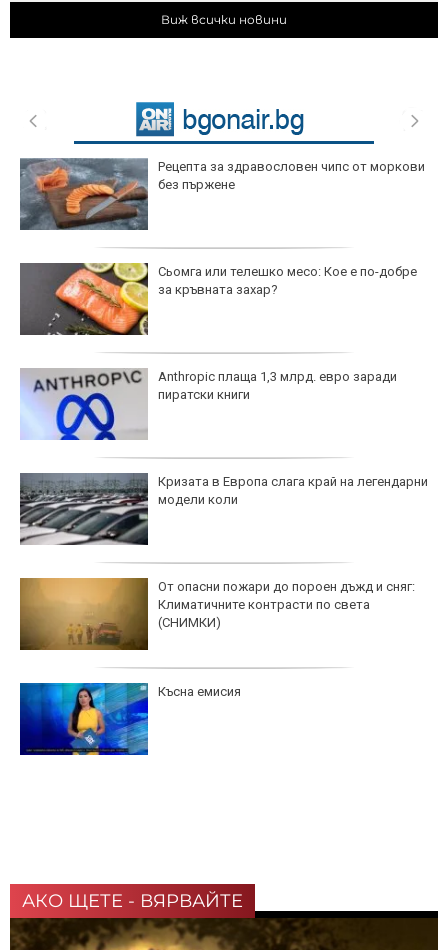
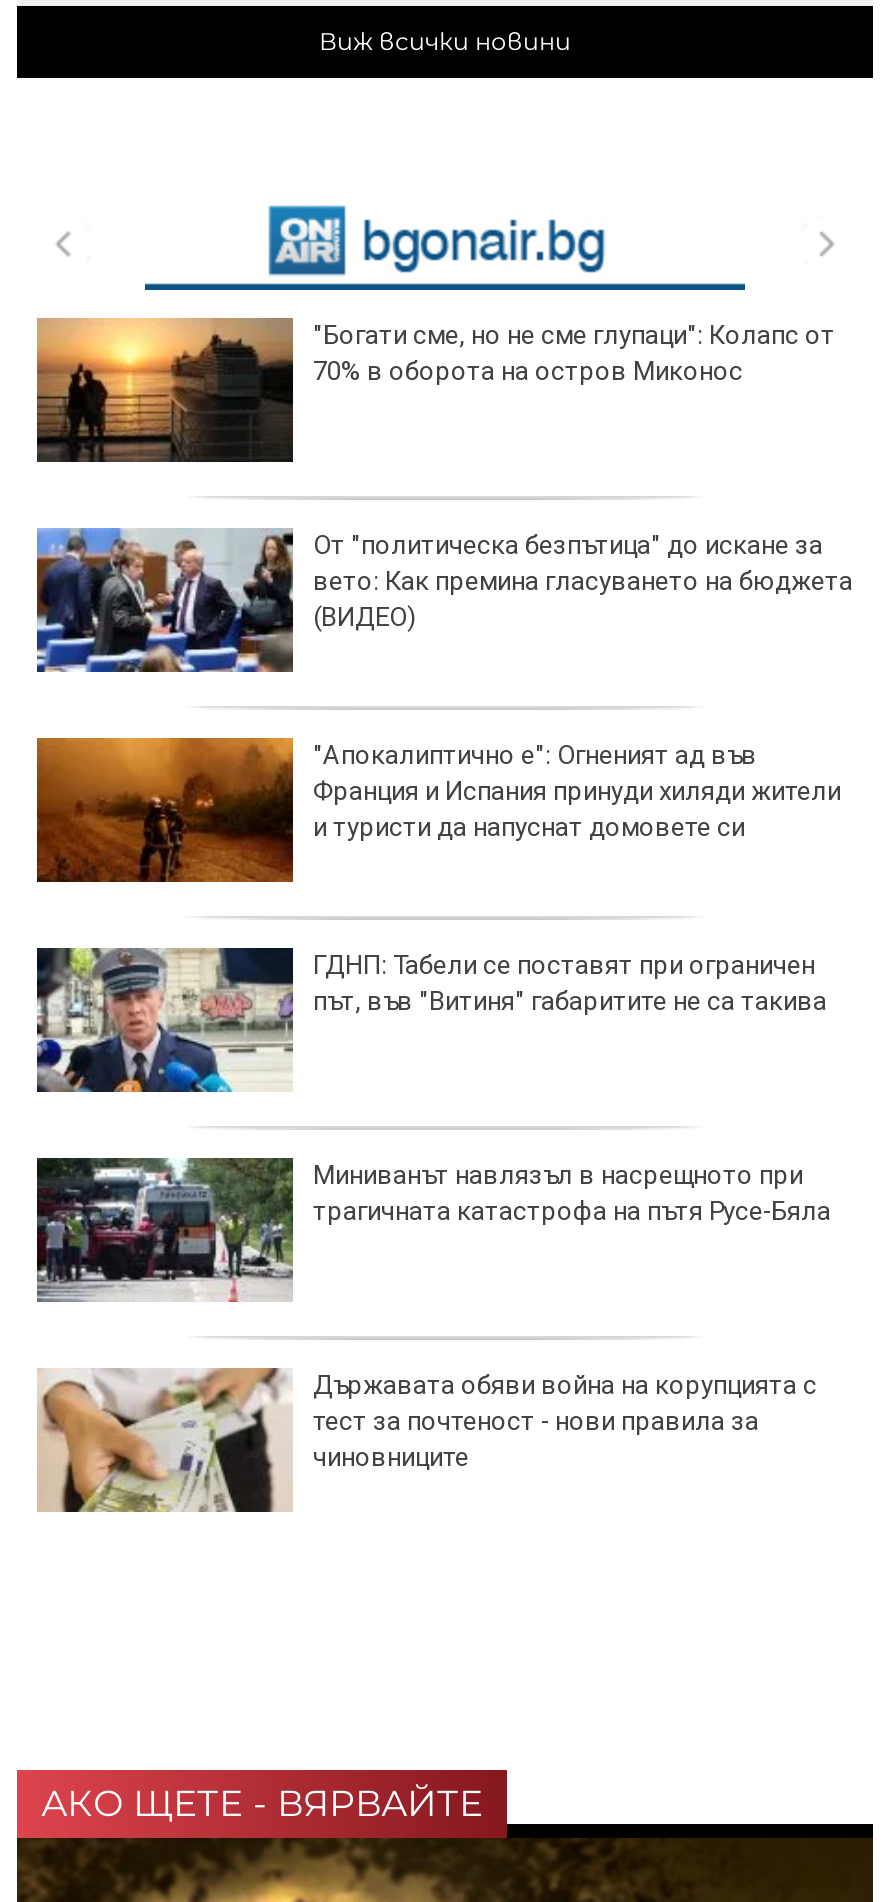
[19,157,425,231] [image] | Рецепта за здравословен чипс от моркови | без пържене -> [35,316,835,464] [image] | "Богати сме, но не сме глупаци": Колапс от | 70% в оборота на остров Миконос
[19,262,417,336] [image] | Сьомга или телешко месо: Кое е по-добре | за кръвната захар? -> [35,526,853,674] [image] | От "политическа безпътица" до искане за | вето: Как премина гласуването на бюджета | (ВИДЕО)
[20,368,397,441] [image] | Anthropic плаща 1,3 млрд. евро заради | пиратски книги -> [35,736,841,884] [image] | "Апокалиптично е": Огненият ад във | Франция и Испания принуди хиляди жители | и туристи да напуснат домовете си
[20,473,428,546] [image] | Кризата в Европа слага край на легендарни | модели коли -> [37,948,827,1094] [image] | ГДНП: Табели се поставят при ограничен | път, във "Витиня" габаритите не са такива
[19,577,415,651] [image] | От опасни пожари до пороен дъжд и сняг: | Климатичните контрасти по света | (СНИМКИ) -> [35,1156,831,1302] [image] | Миниванът навлязъл в насрещното при | трагичната катастрофа на пътя Русе-Бяла
[19,682,241,756] [image] | Късна емисия -> [37,1366,817,1514] [image] | Държавата обяви война на корупцията с | тест за почтеност - нови правила за | чиновниците

